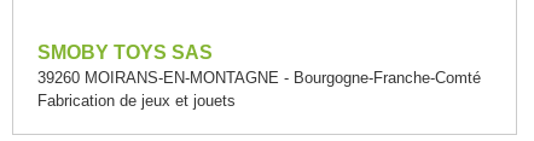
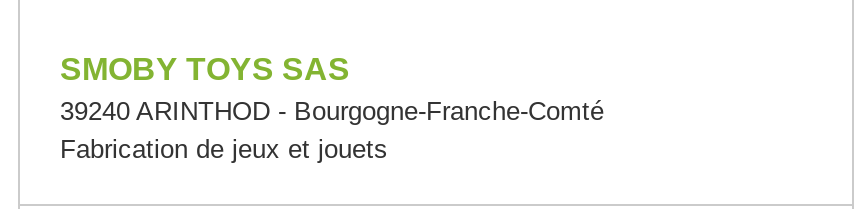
[37,69,481,87] 39260 MOIRANS-EN-MONTAGNE - Bourgogne-Franche-Comté -> [60,96,604,126] 39240 ARINTHOD - Bourgogne-Franche-Comté

